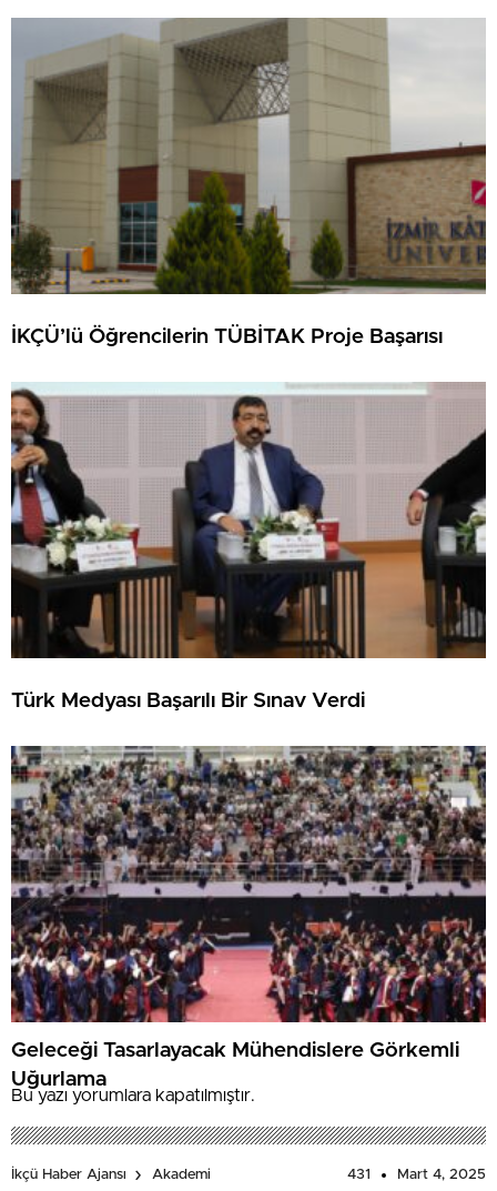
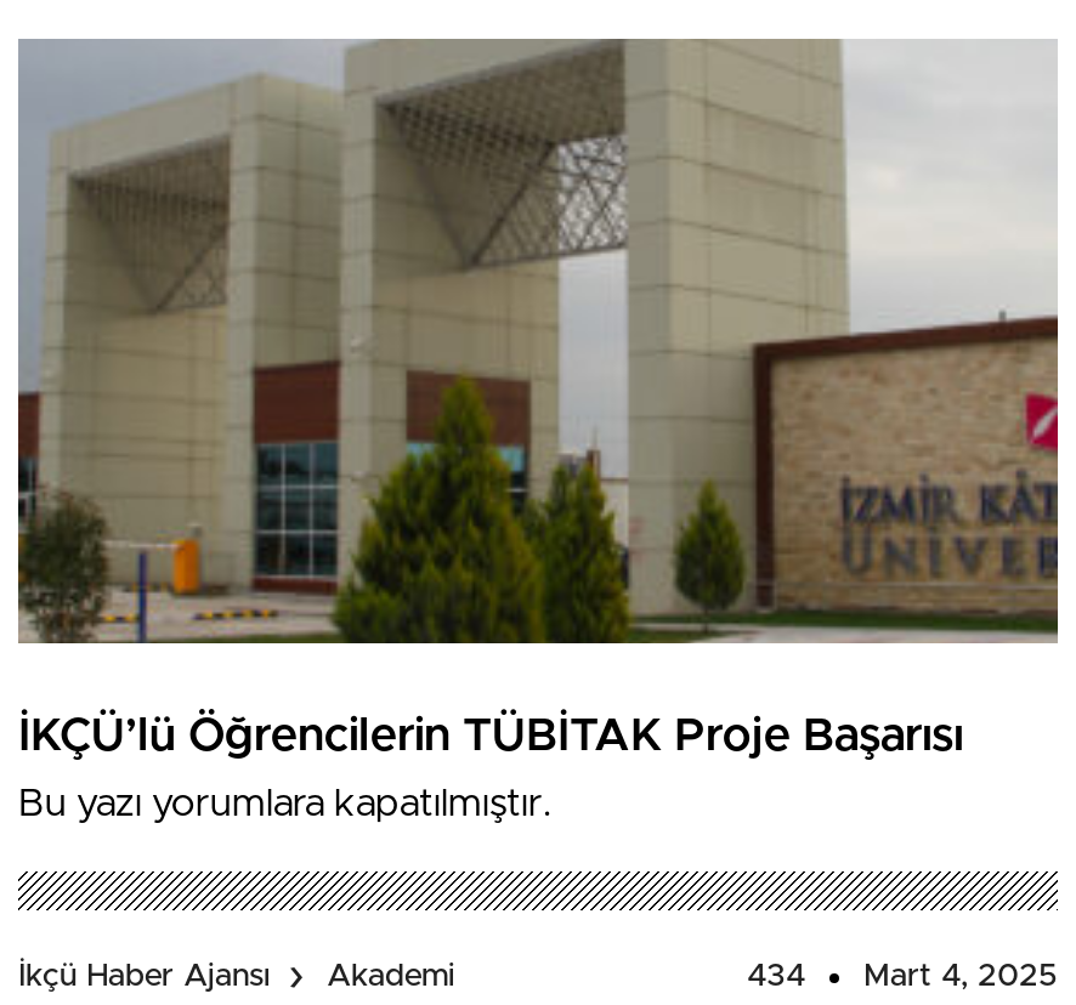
[10,382,487,711] [image] | Türk Medyası Başarılı Bir Sınav Verdi -> none
[10,745,487,1089] [image] | Geleceği Tasarlayacak Mühendislere Görkemli | Uğurlama -> none
[347,1168,486,1182] 431 Mart 4, 2025 -> [747,961,1058,993] 434 Mart 4, 2025

